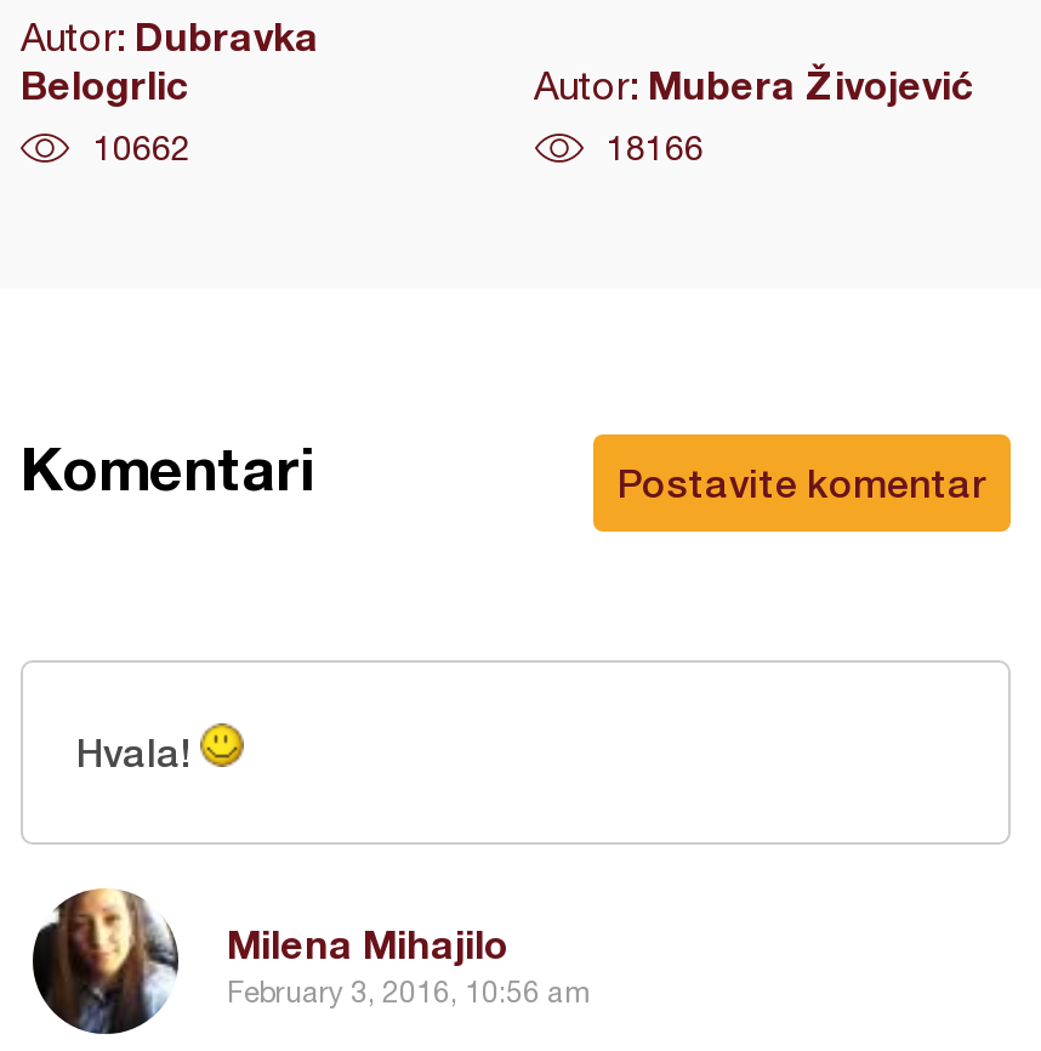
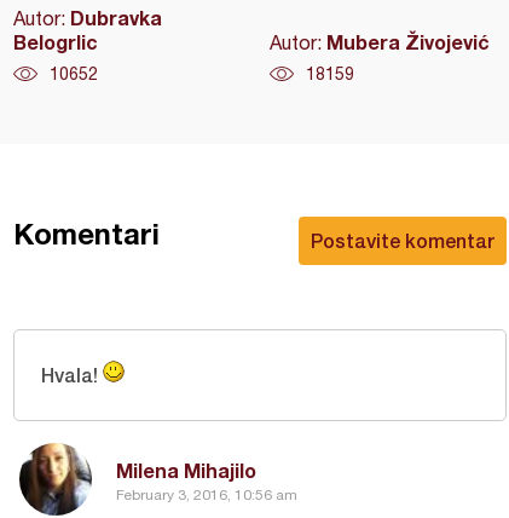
[93,129,190,167] 10662 -> [50,64,98,84] 10652
[607,129,704,167] 18166 -> [305,64,354,84] 18159

